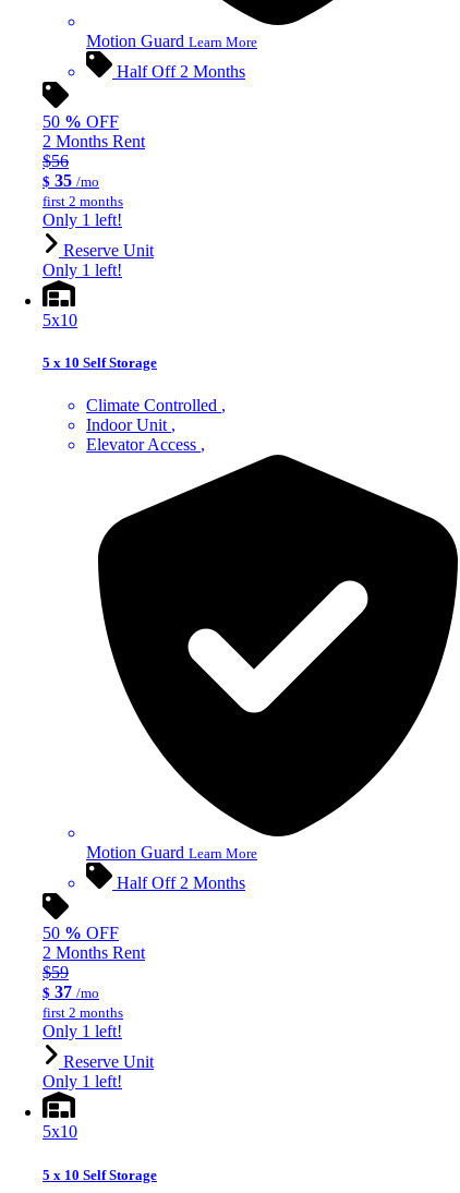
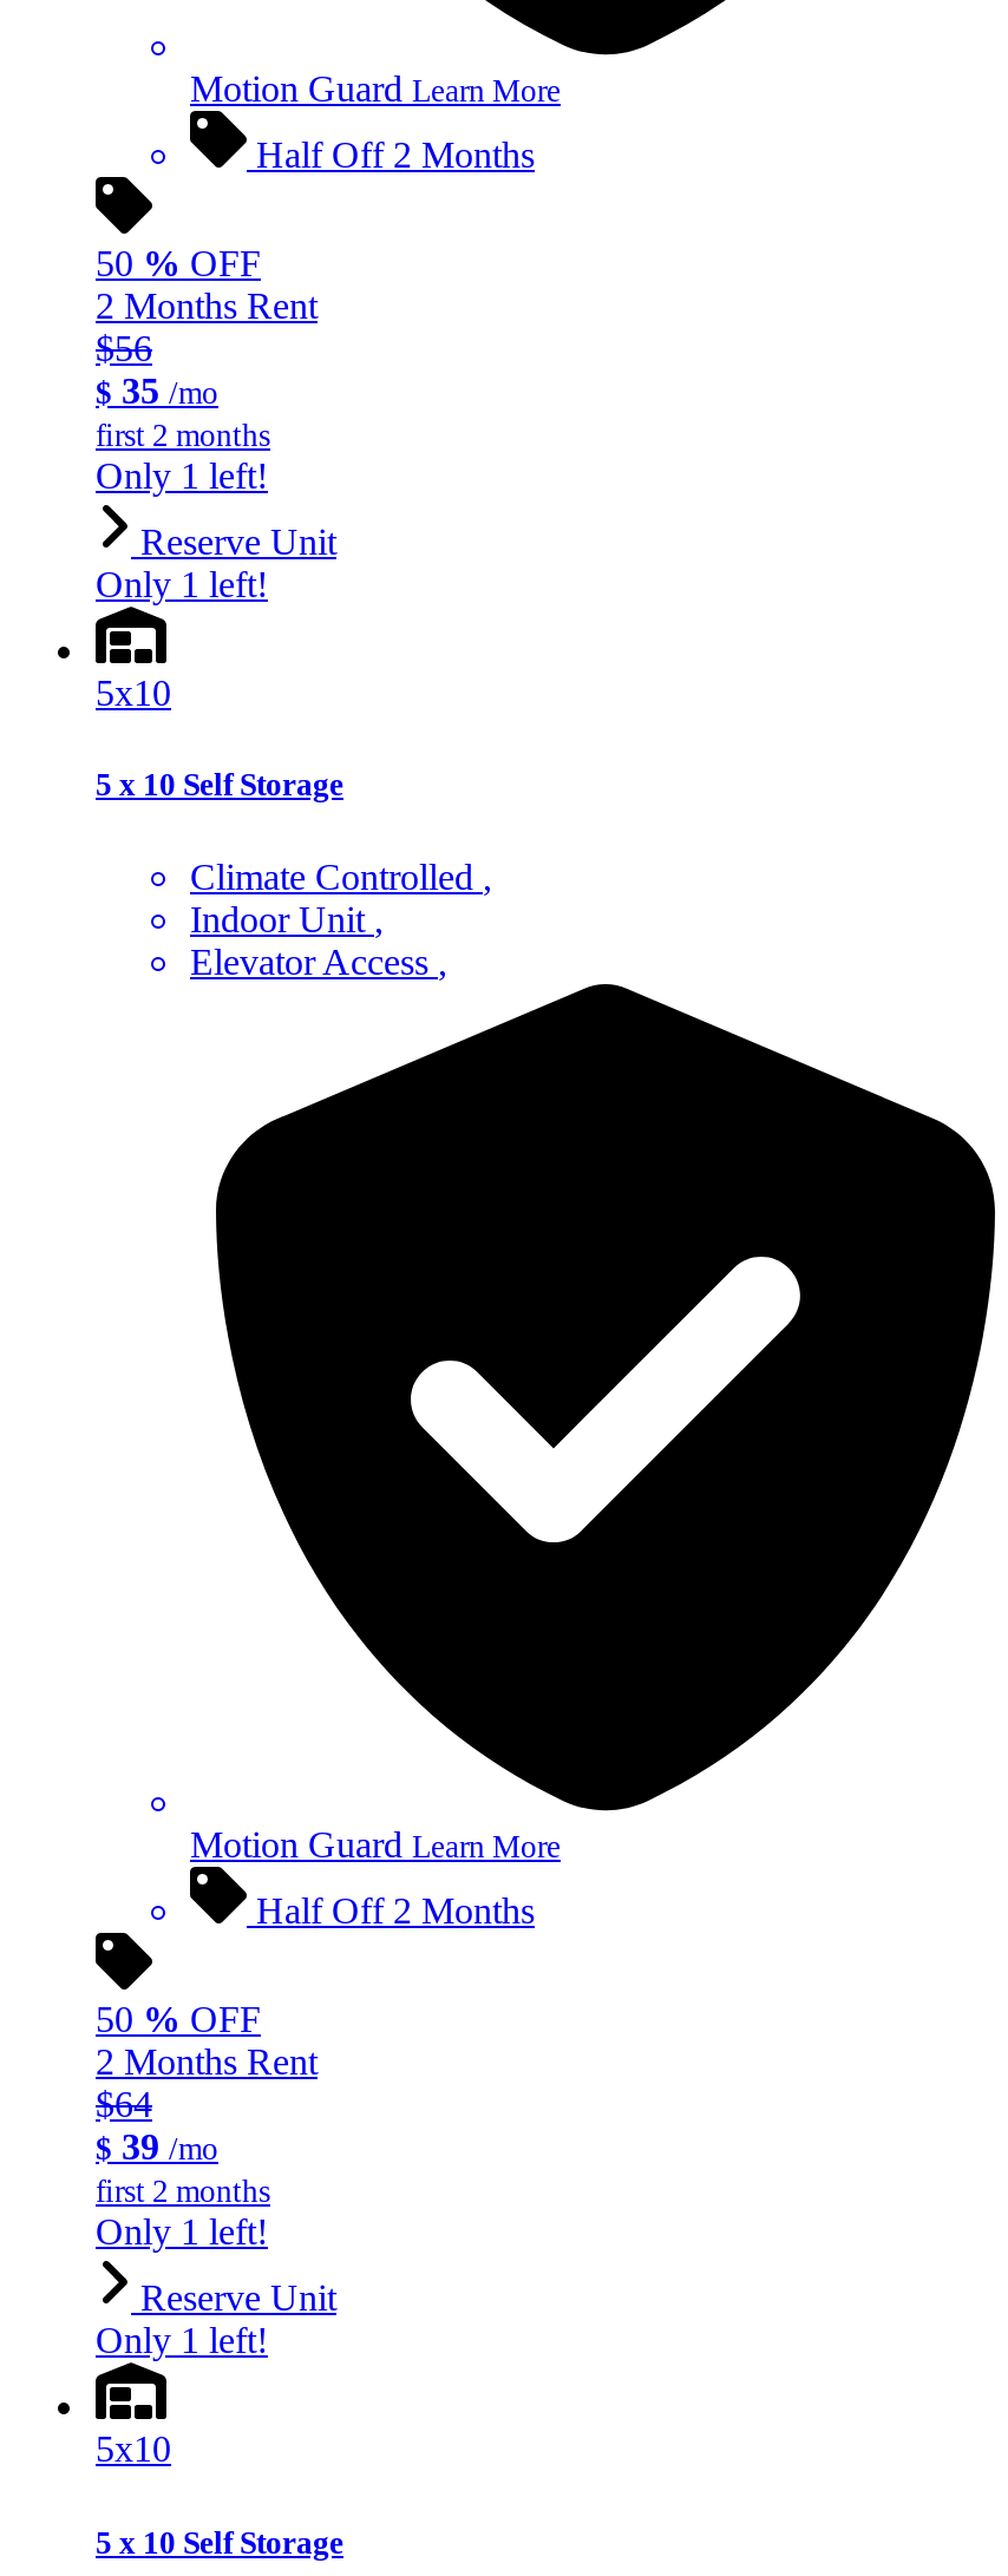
[43,963,69,982] $59 -> [96,2085,152,2125] $64
[43,983,99,1002] $ 37 /mo -> [96,2128,218,2168] $ 39 /mo

